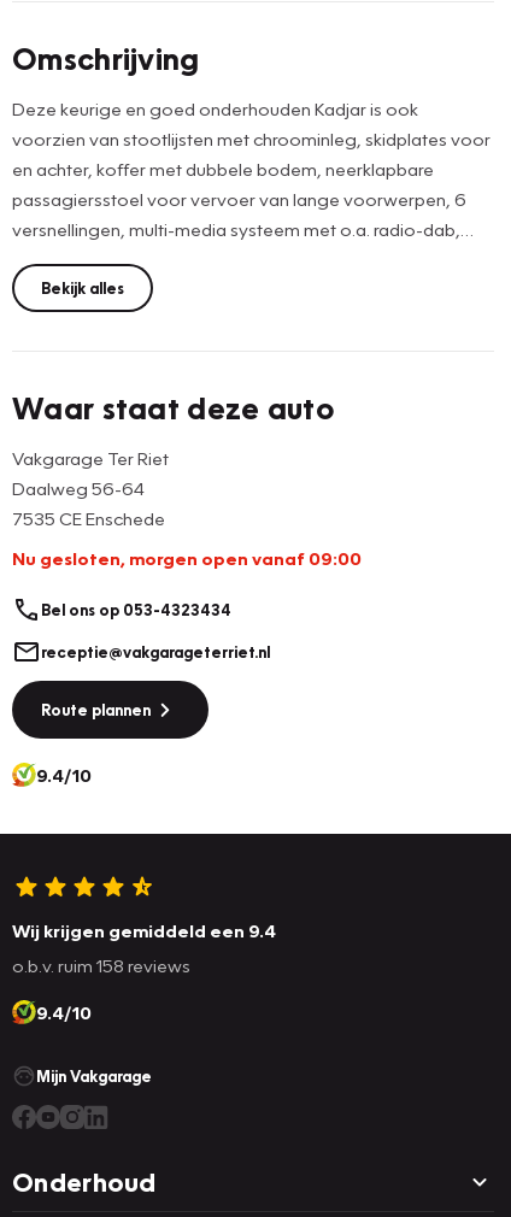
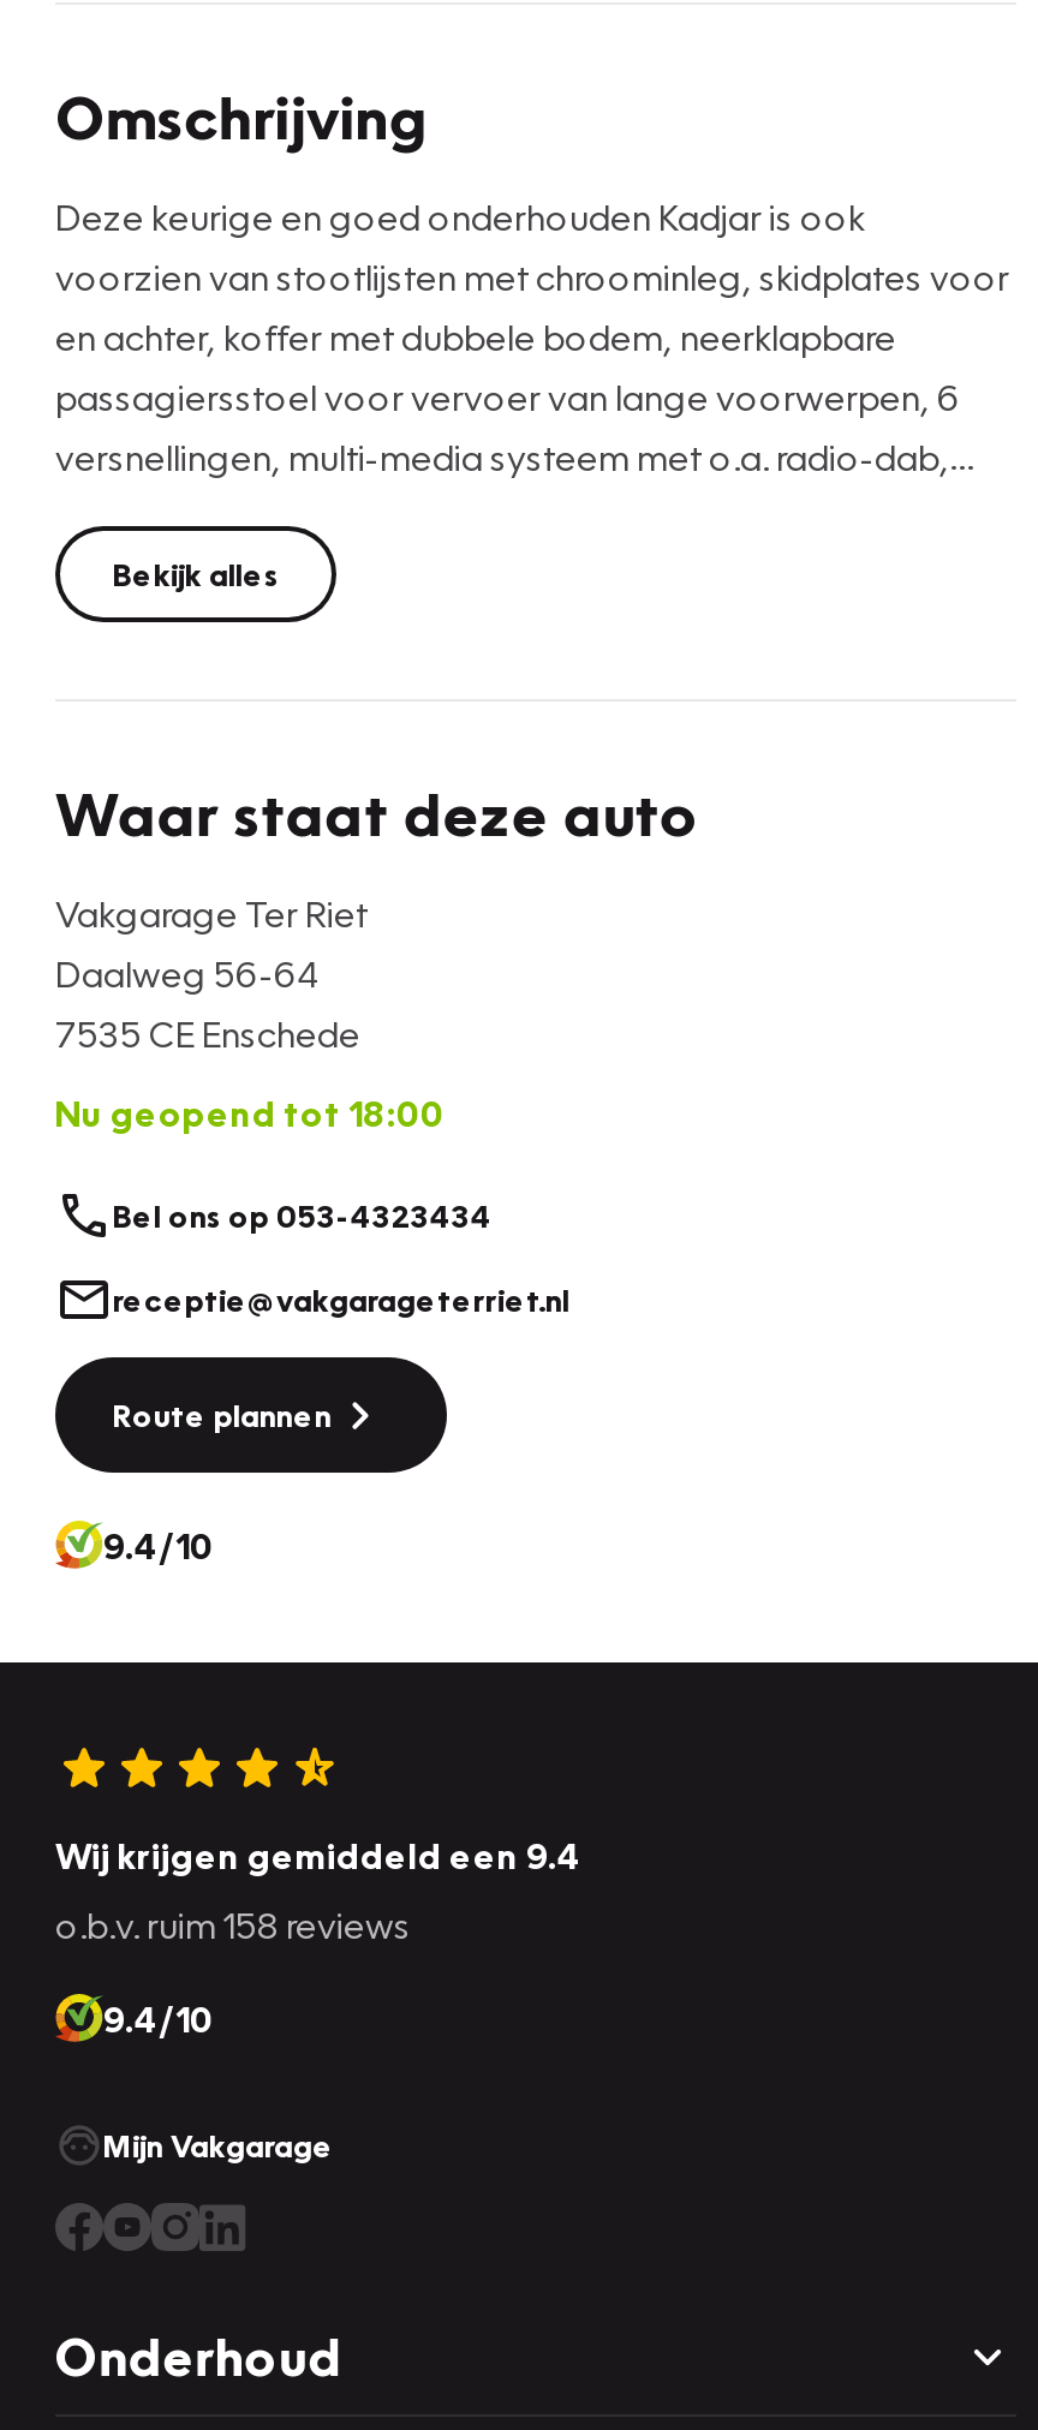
[12,547,362,568] Nu gesloten, morgen open vanaf 09:00 -> [55,1090,445,1133] Nu geopend tot 18:00

